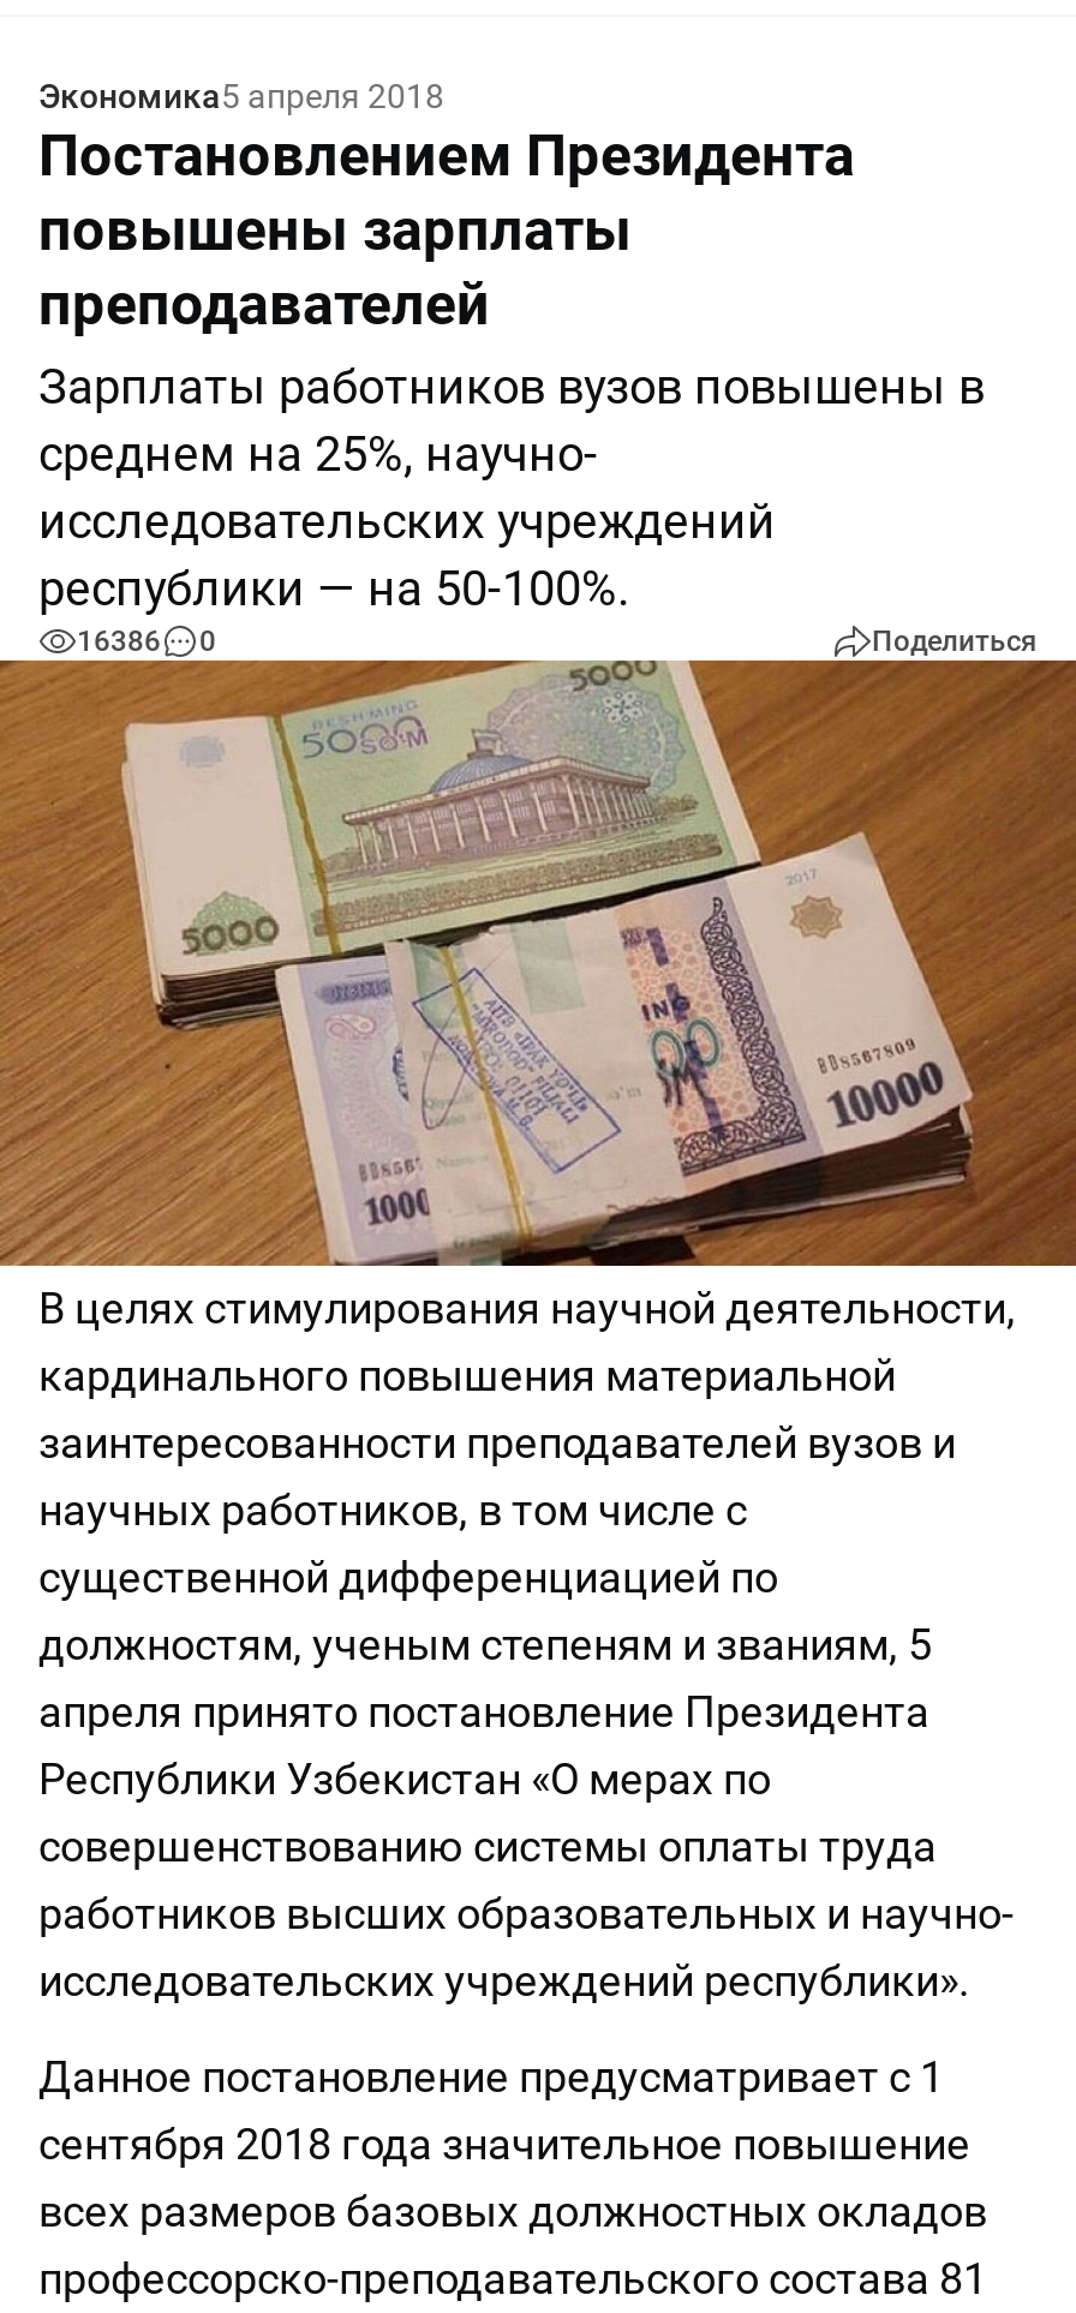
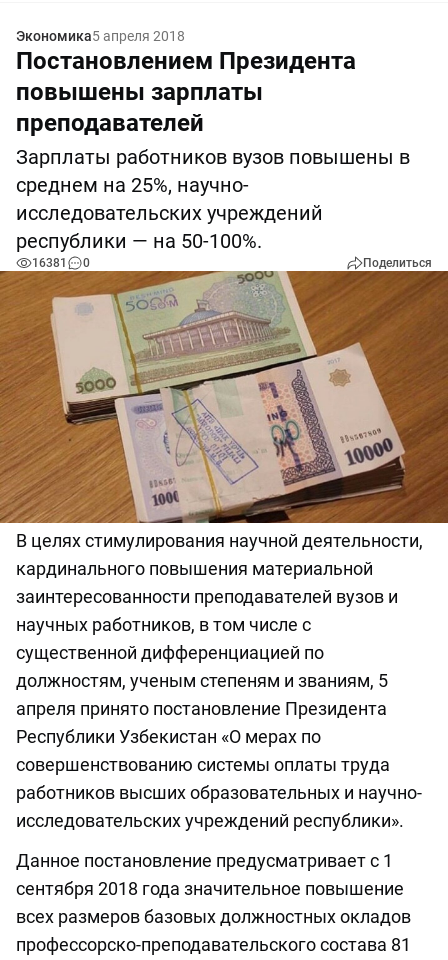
[77,624,216,658] 16386 0 -> [32,256,90,270] 16381 0

